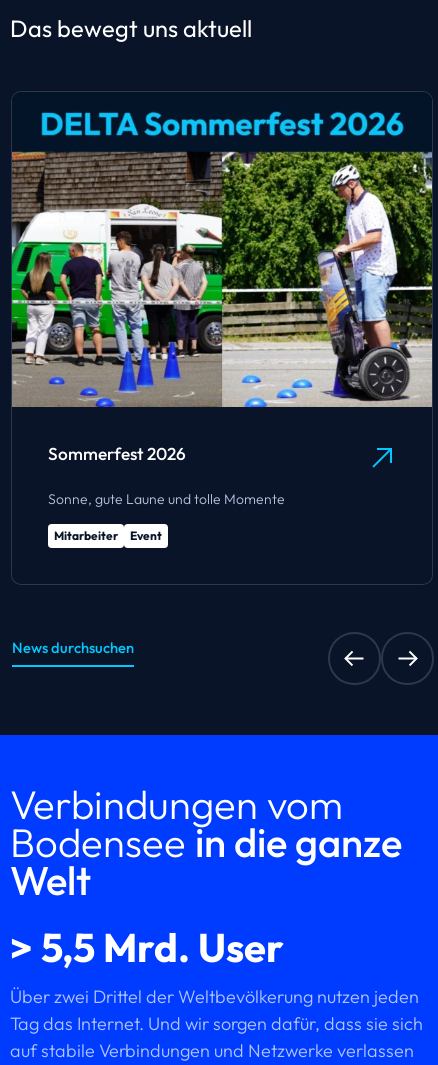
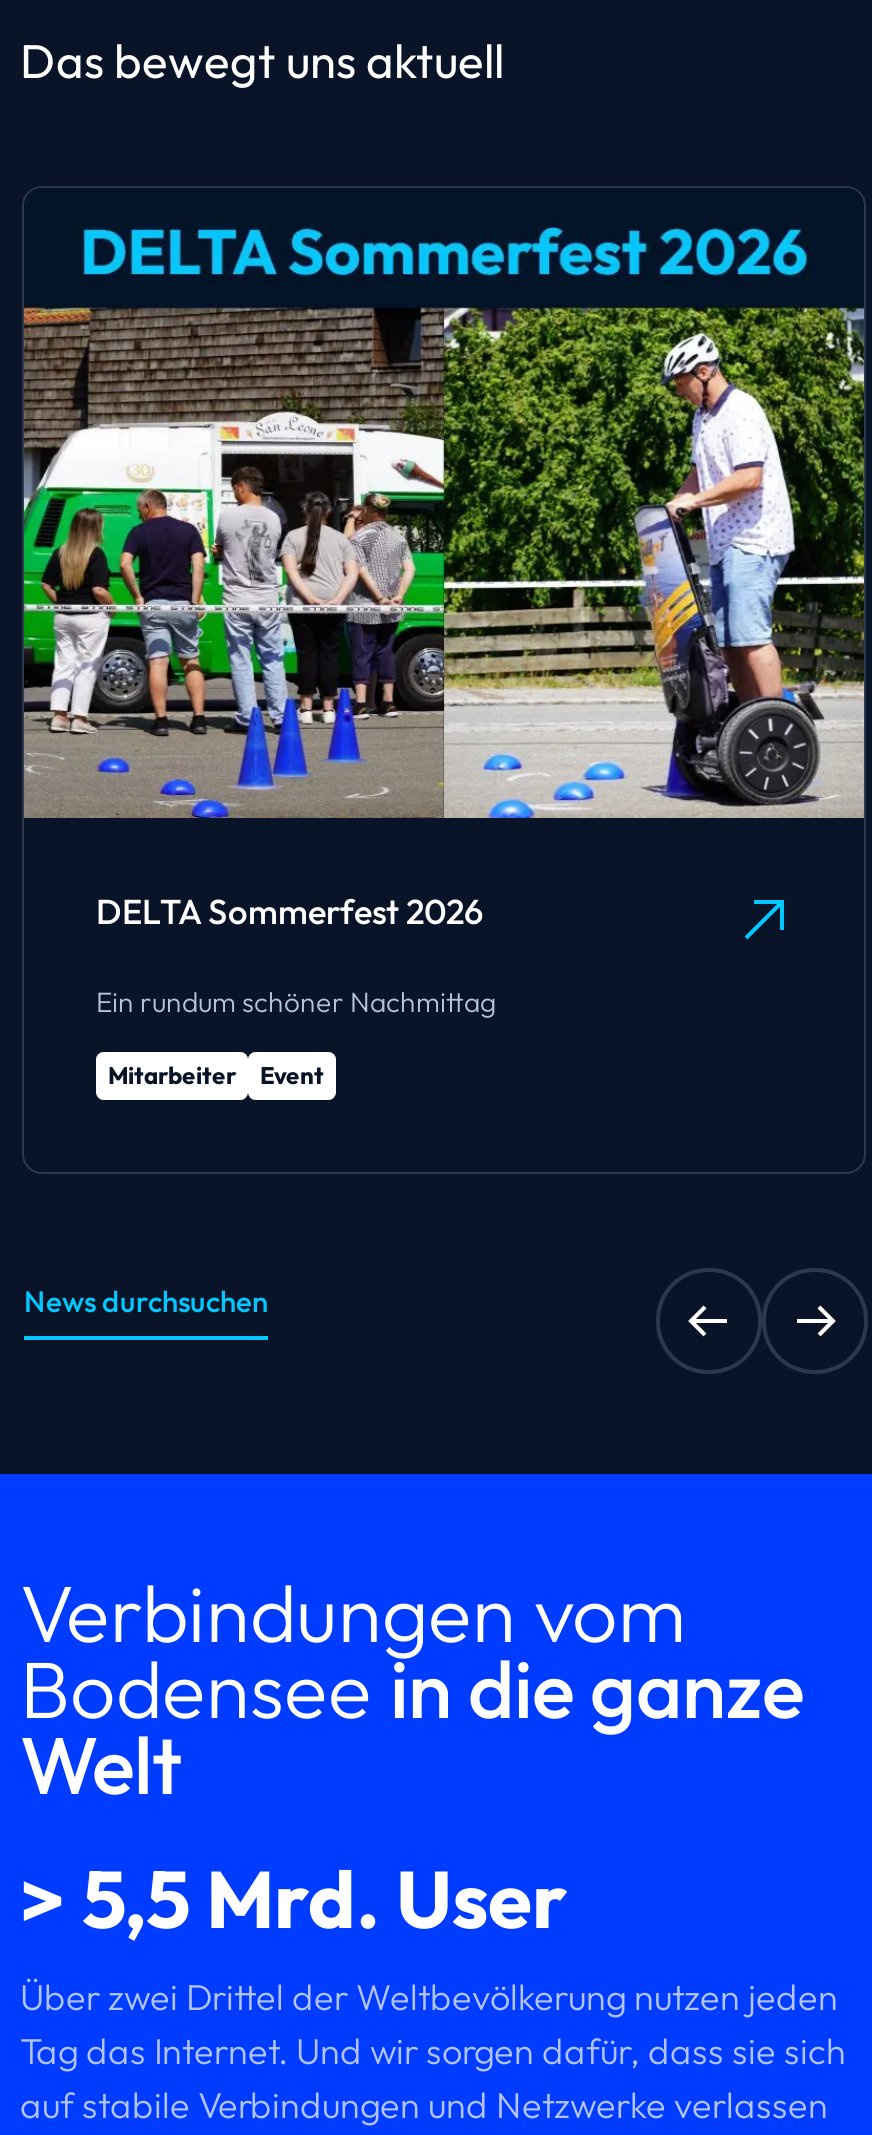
[48,443,186,464] Sommerfest 2026 -> [96,890,484,932] DELTA Sommerfest 2026
[48,490,285,508] Sonne, gute Laune und tolle Momente -> [96,984,496,1020] Ein rundum schöner Nachmittag

